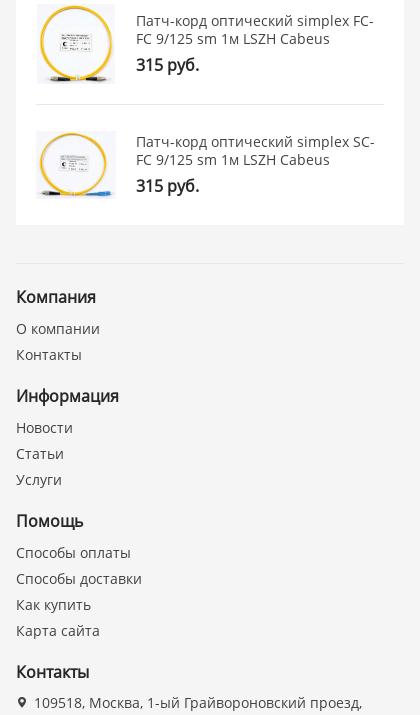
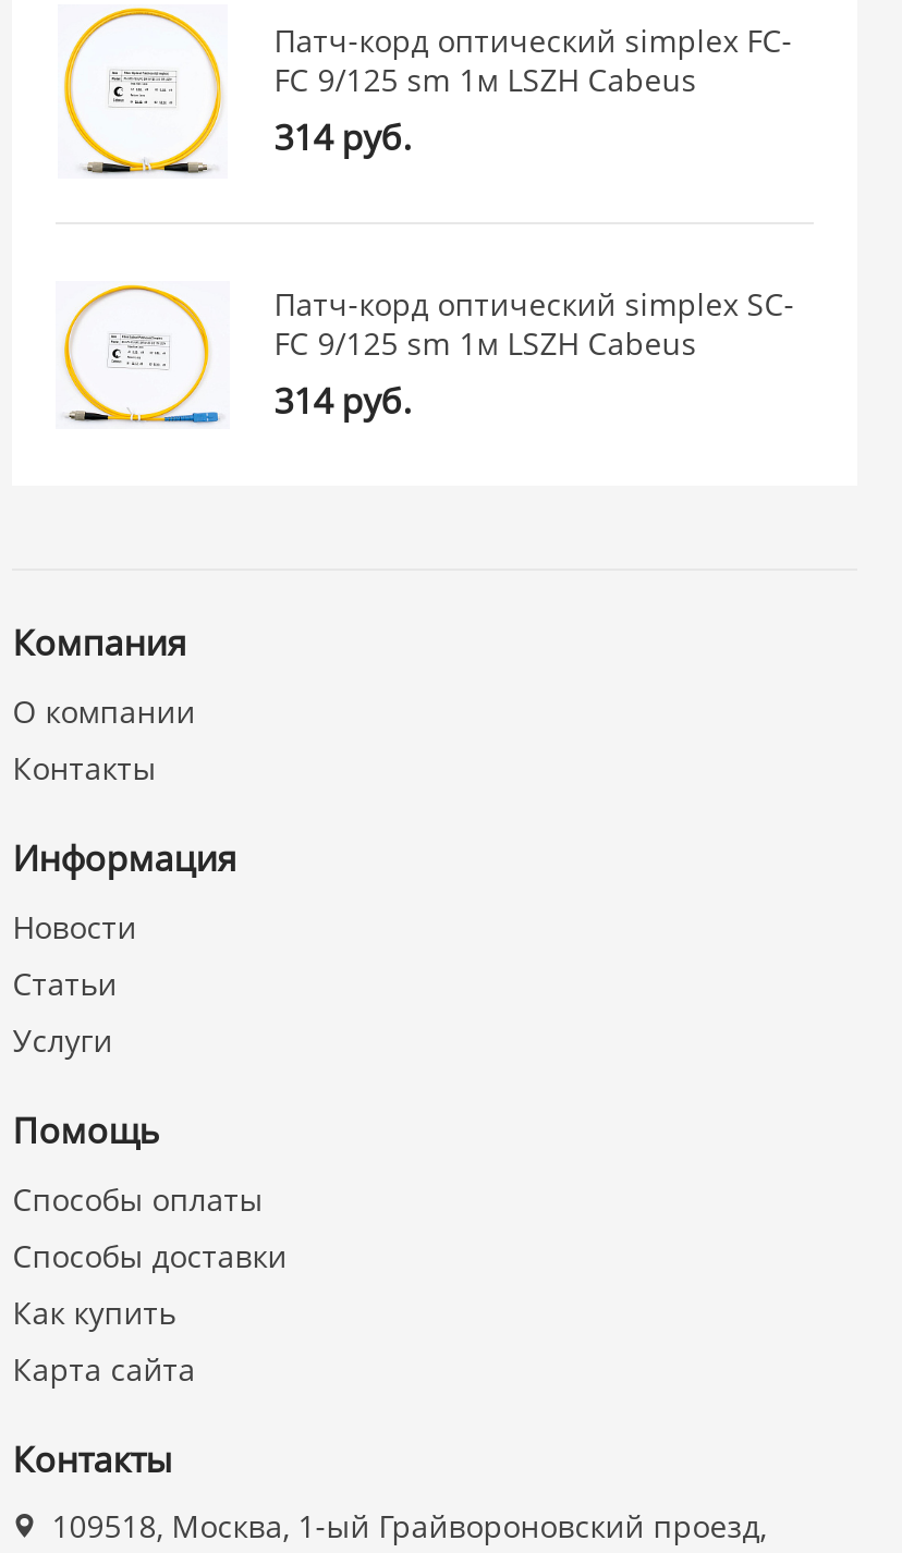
[136,53,199,75] 315 руб. -> [274,112,411,160] 314 руб.
[136,174,199,196] 315 руб. -> [274,376,411,424] 314 руб.

